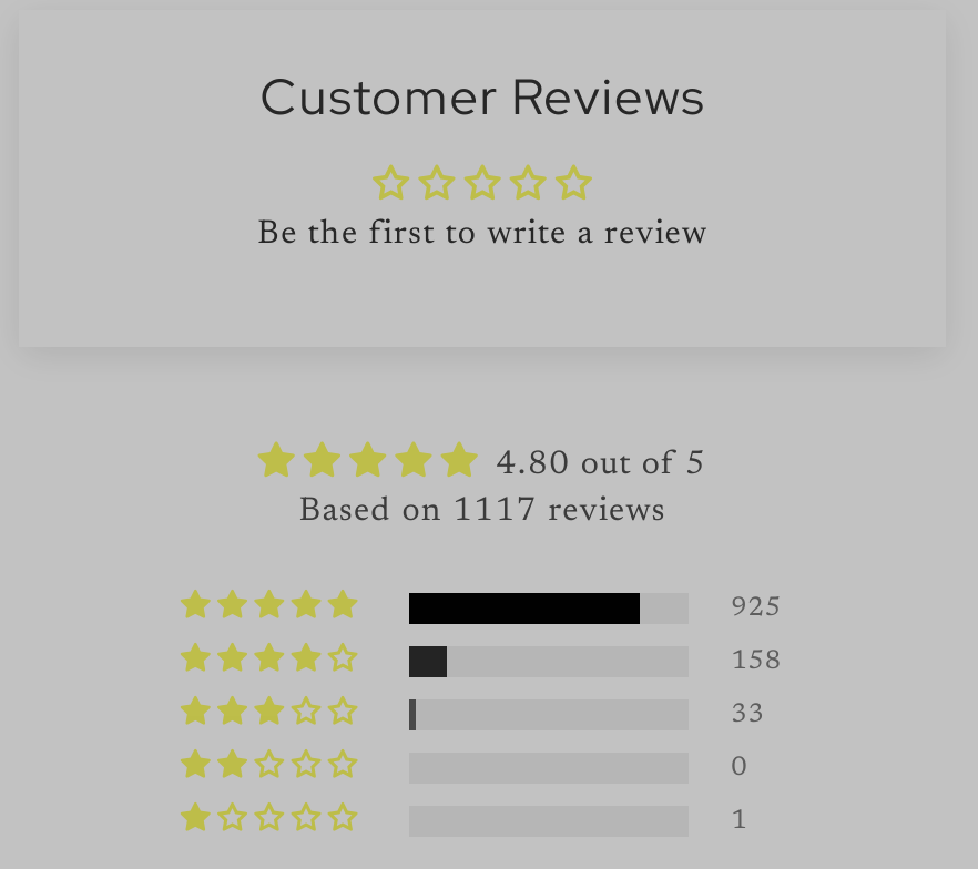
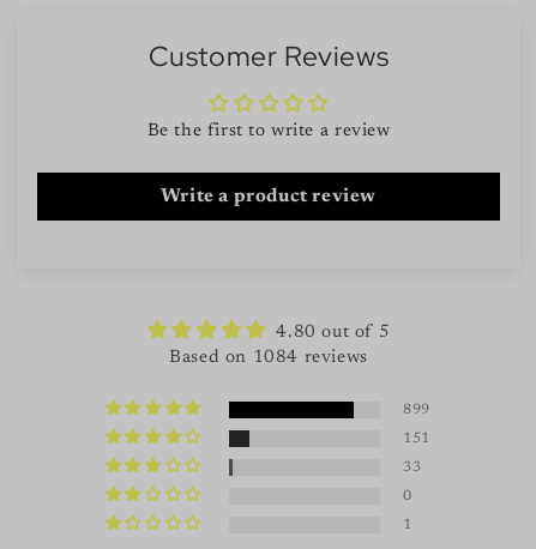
none -> [161,187,377,206] Write a product review
[299,496,666,529] Based on 1117 reviews -> [169,349,368,367] Based on 1084 reviews
[731,594,782,621] 925 -> [403,402,430,417] 899
[731,648,782,674] 158 -> [403,431,430,445] 151

